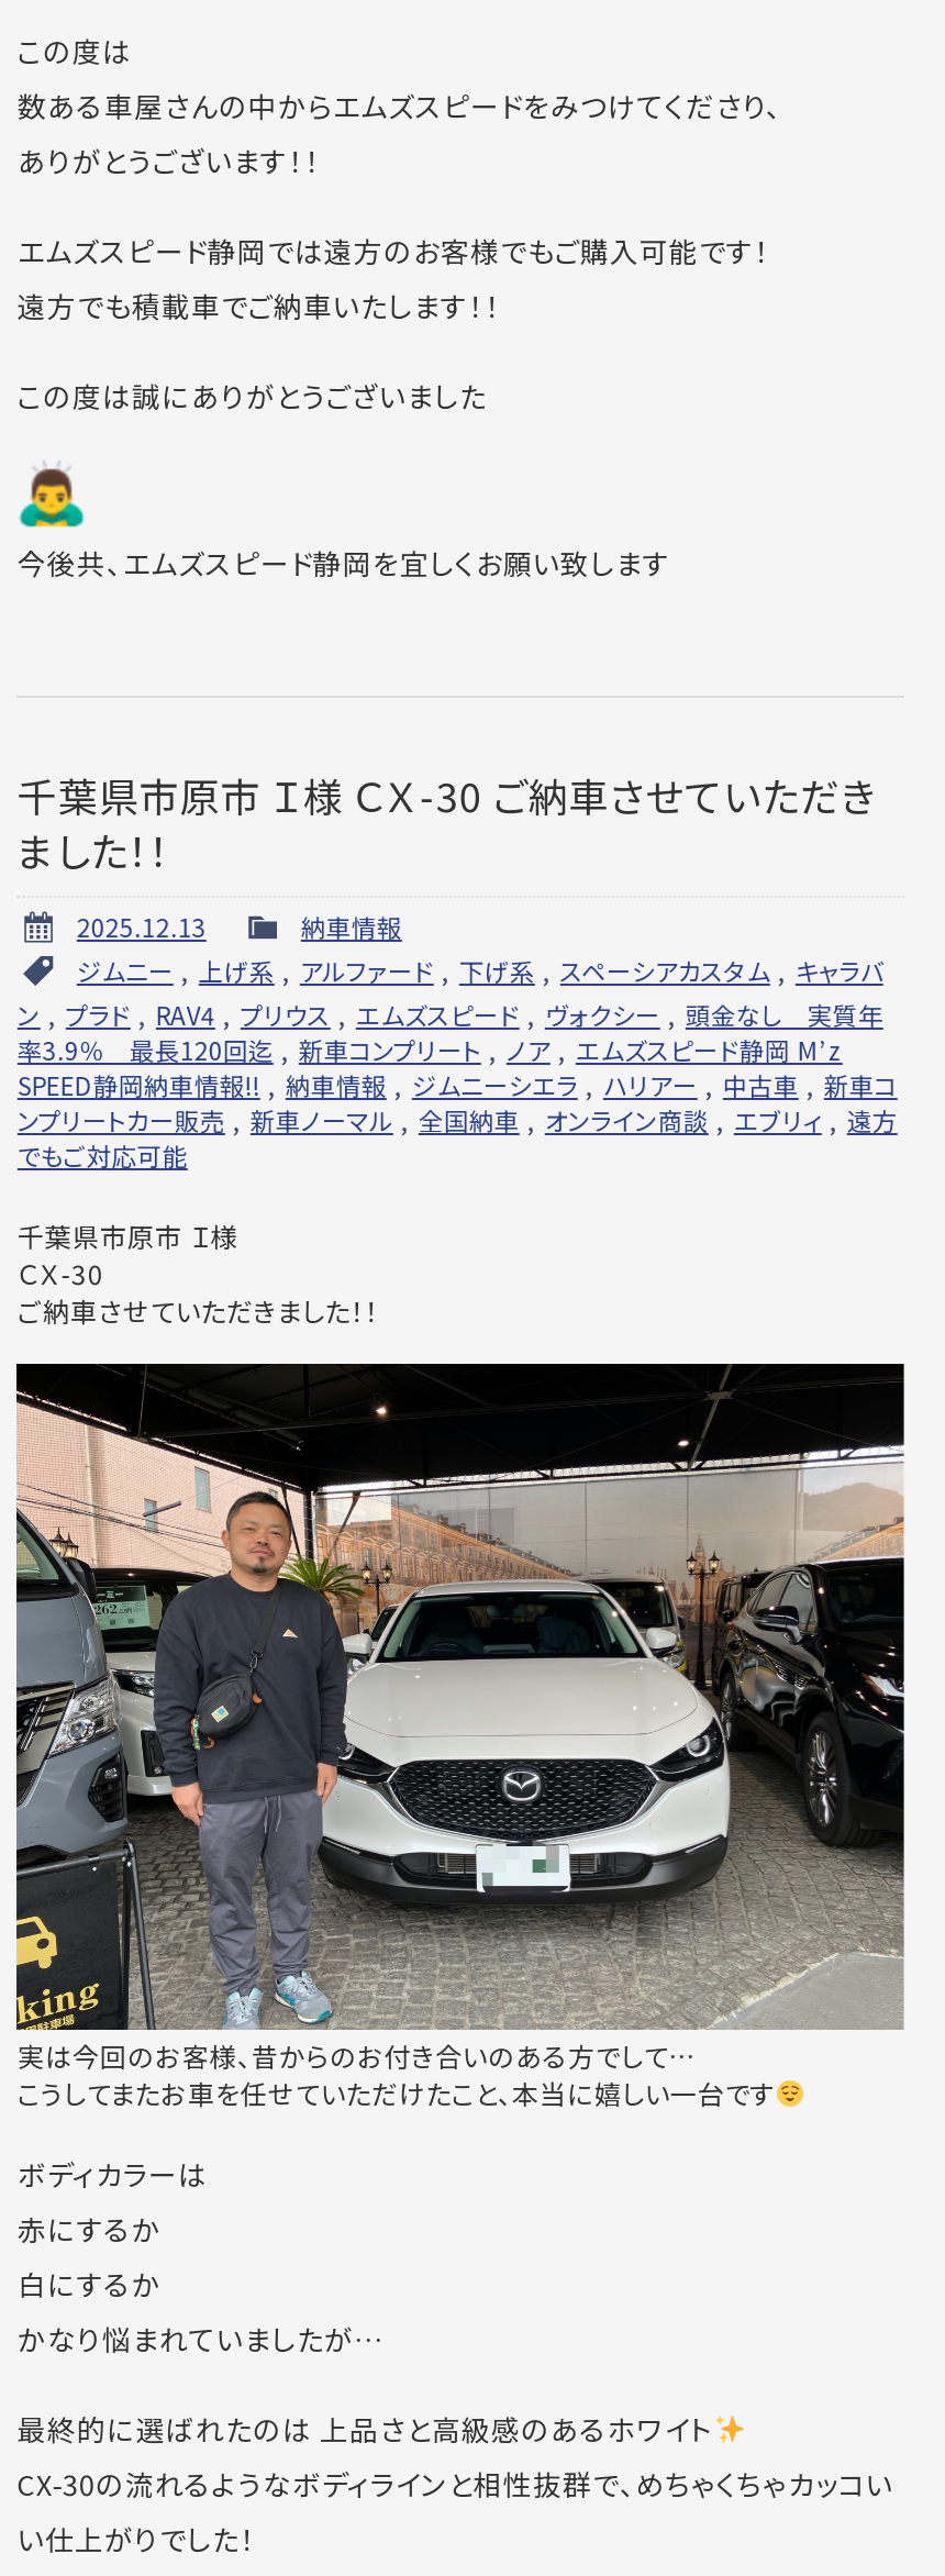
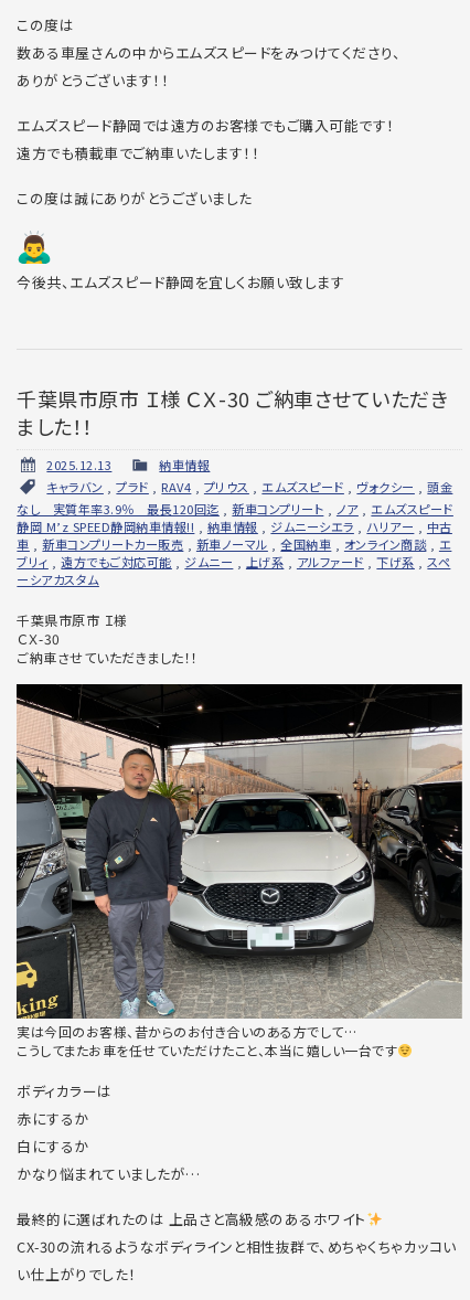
[17,952,898,1172] ジムニー,上げ系,アルファード,下げ系,スペーシアカスタム,キャラバ | ン,プラド, RAV4,プリウス,エムズスピード,ヴォクシー,頭金なし 実質年 | 率3.9％ 最長120回迄,新車コンプリート,ノア,エムズスピード静岡 M’z | SPEED静岡納車情報!!,納車情報,ジムニーシエラ,ハリアー,中古車,新車コ | ンプリートカー販売,新車ノーマル,全国納車,オンライン商談,エブリィ,遠方 | でもご対応可能 -> [17,478,453,588] キャラバン,プラド, RAV4,プリウス,エムズスピード,ヴォクシー,頭金 | なし 実質年率3.9％ 最長120回迄,新車コンプリート,ノア,エムズスピード | 静岡 M’z SPEED静岡納車情報!!,納車情報,ジムニーシエラ,ハリアー,中古 | 車,新車コンプリートカー販売,新車ノーマル,全国納車,オンライン商談,エ | ブリィ,遠方でもご対応可能,ジムニー,上げ系,アルファード,下げ系,スペ | ーシアカスタム

